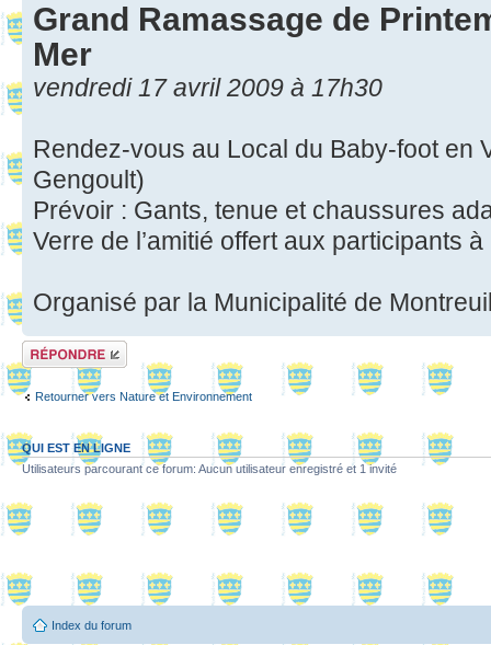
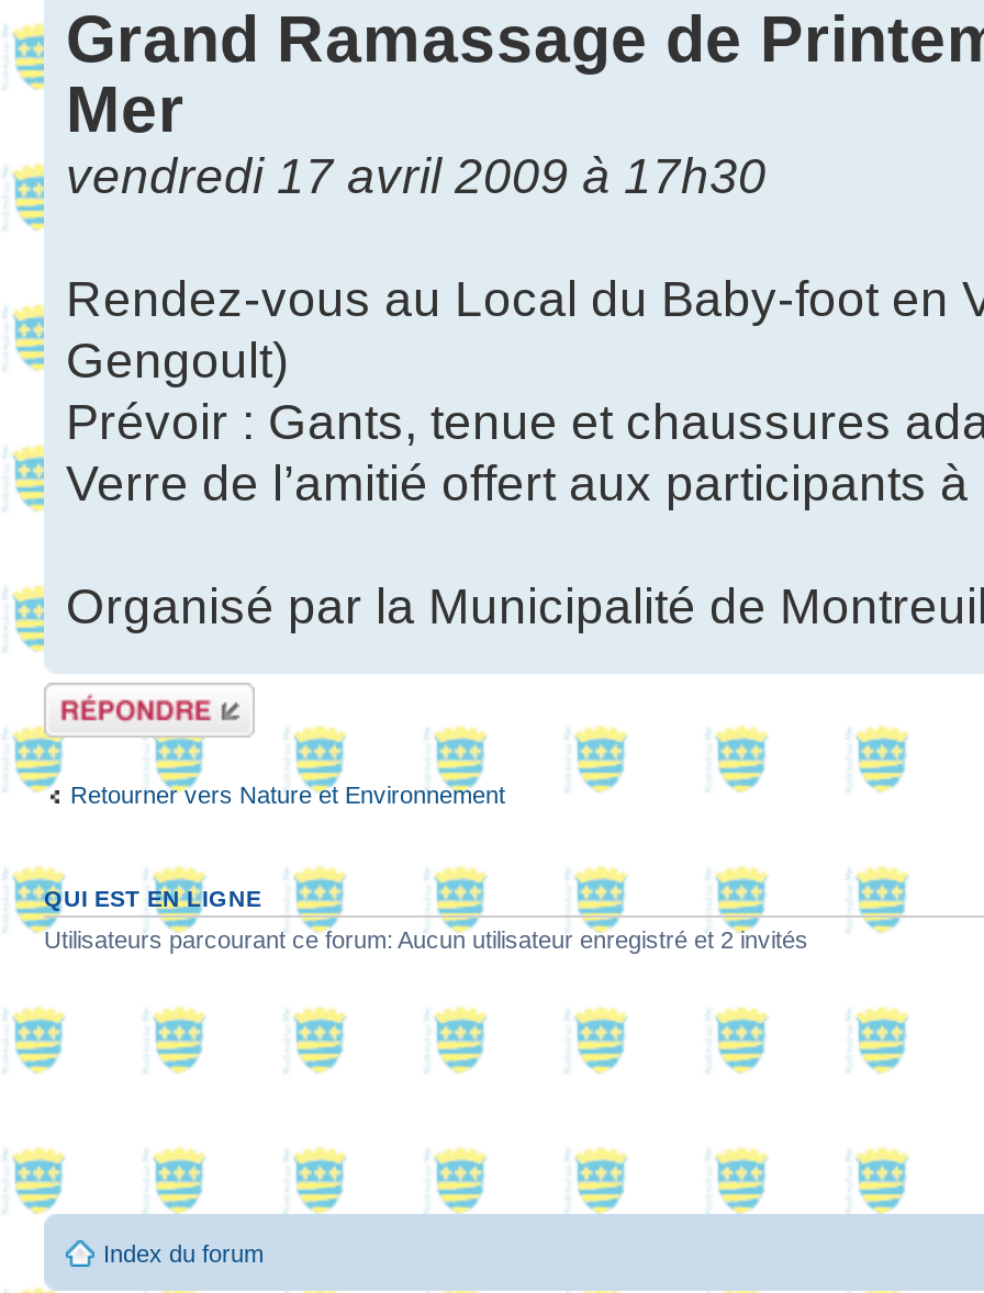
[22,462,397,475] Utilisateurs parcourant ce forum: Aucun utilisateur enregistré et 1 invité -> [44,926,808,952] Utilisateurs parcourant ce forum: Aucun utilisateur enregistré et 2 invités

